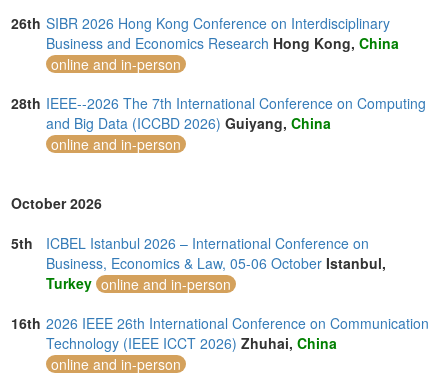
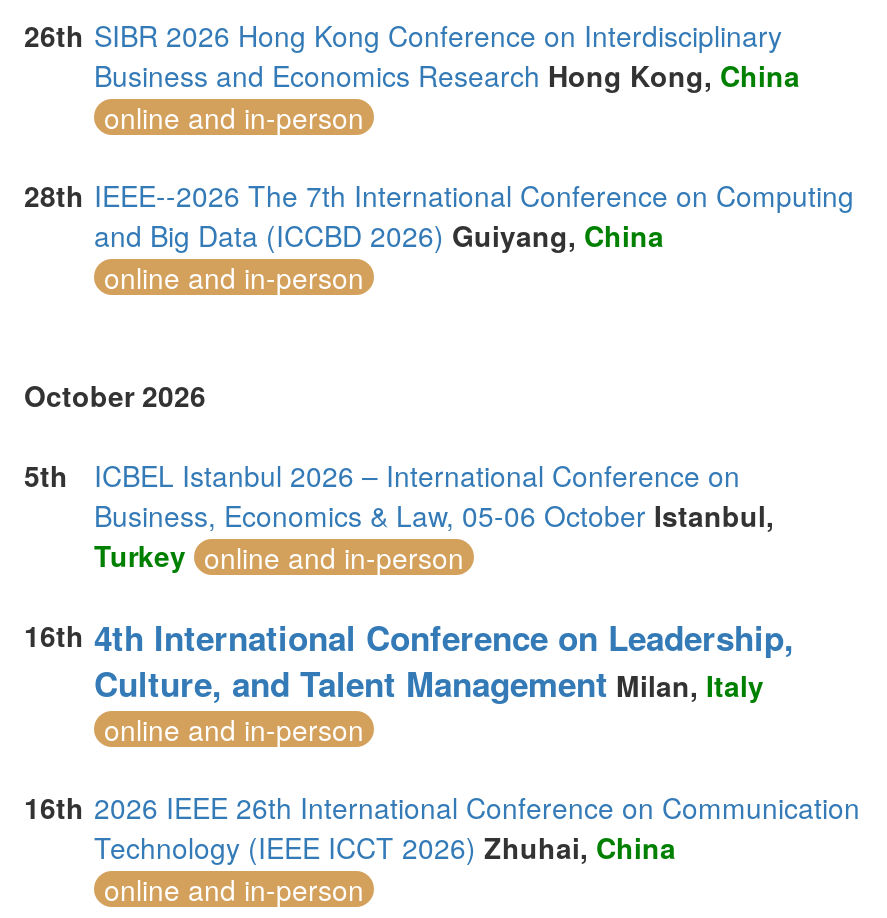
none -> [24,613,794,749] 16th 4th International Conference on Leadership, | Culture, and Talent Management Milan, Italy | online and in-person

